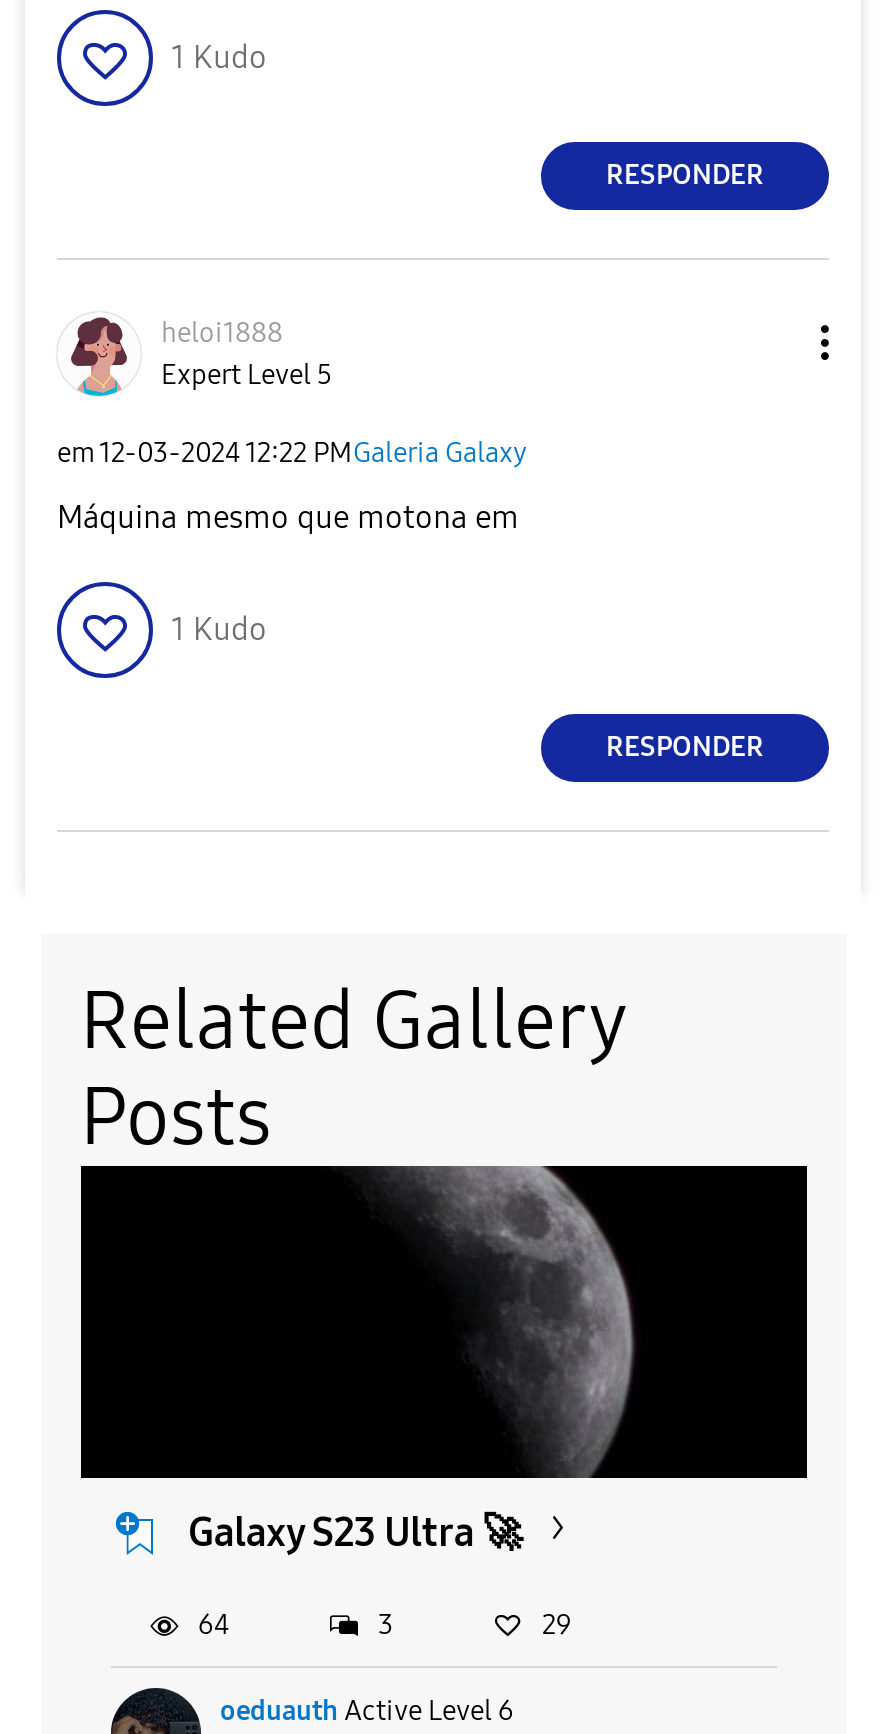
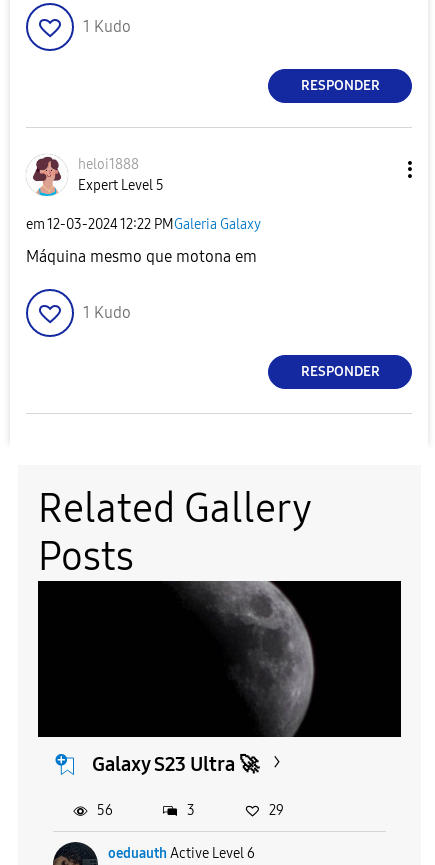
[198,1609,230,1643] 64 -> [96,802,112,819] 56

